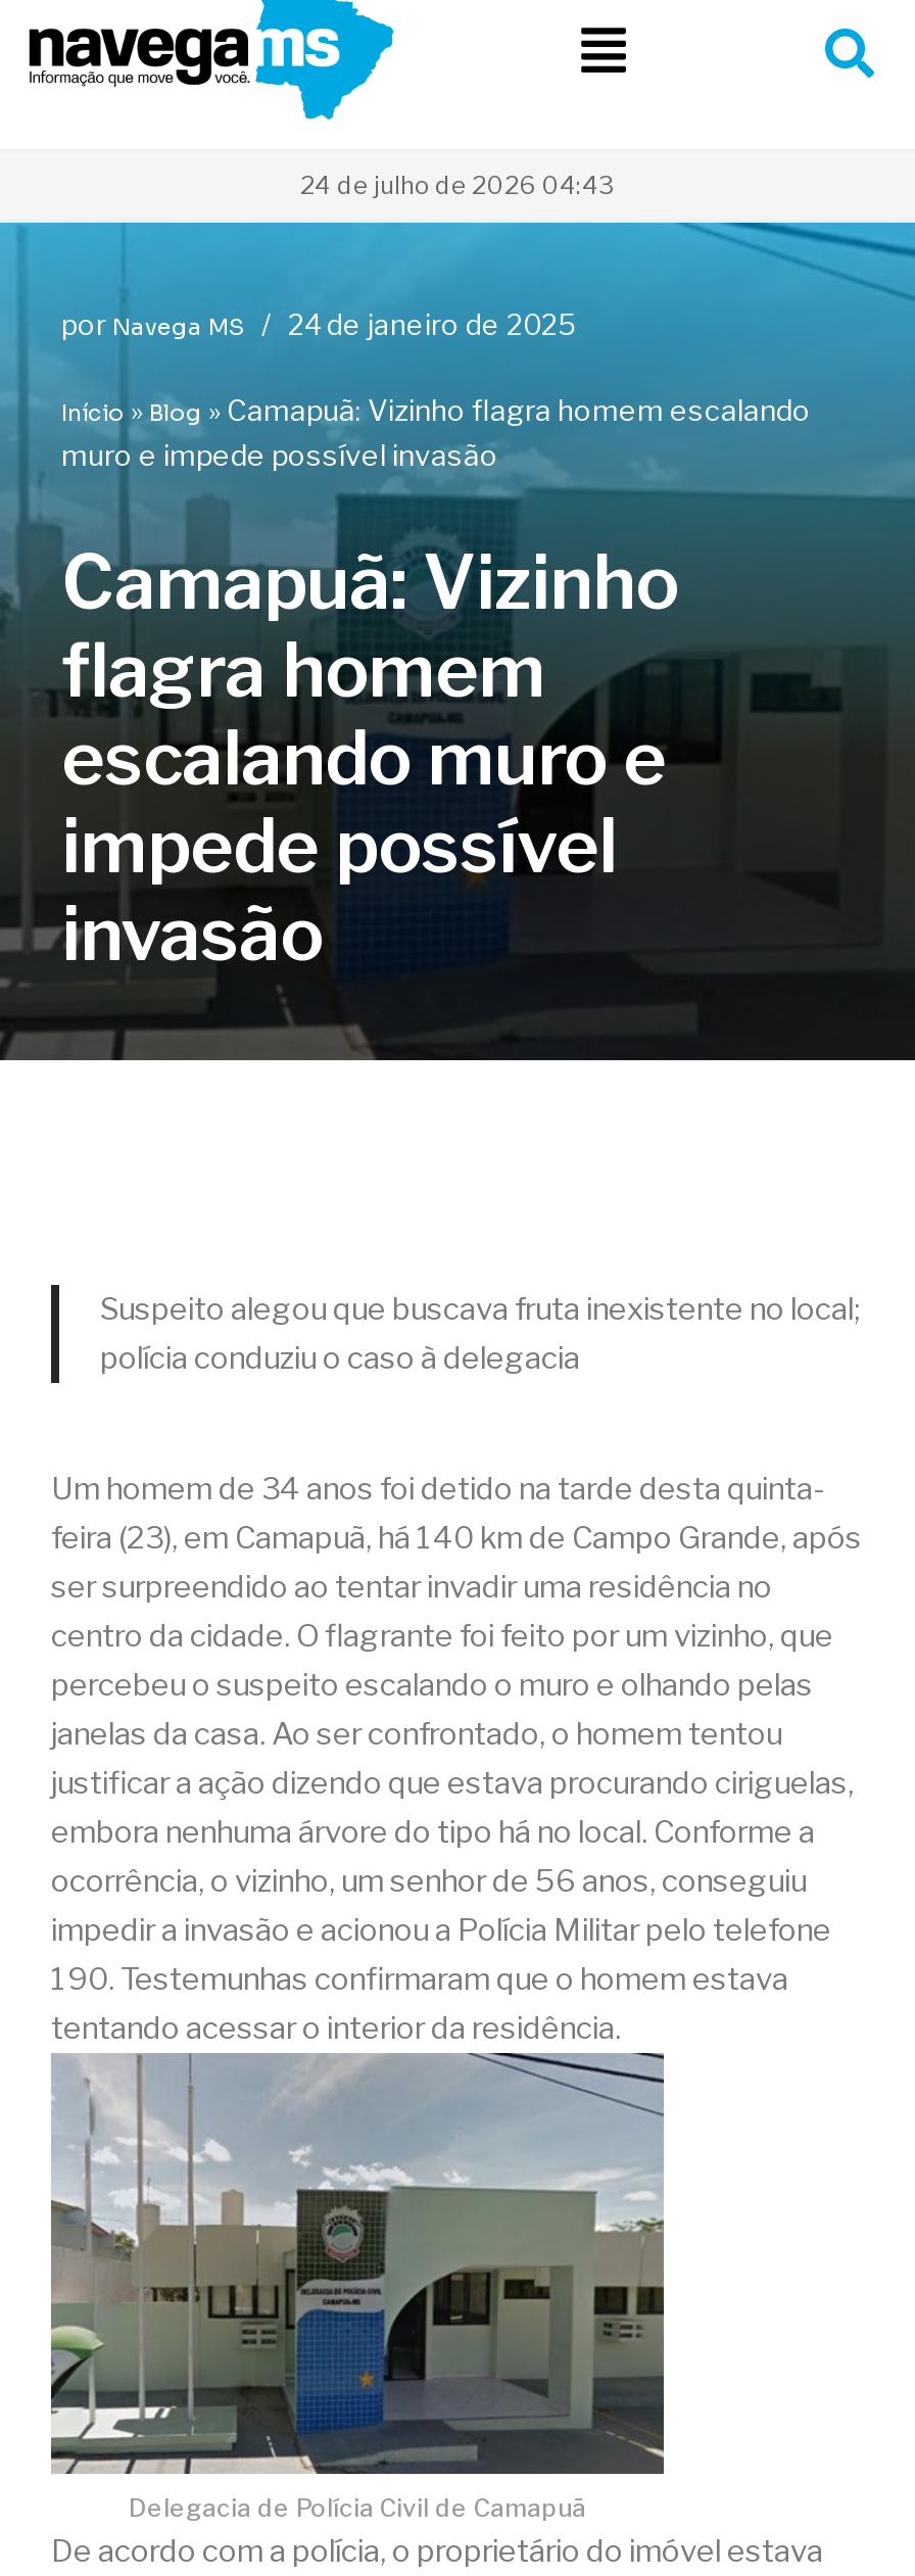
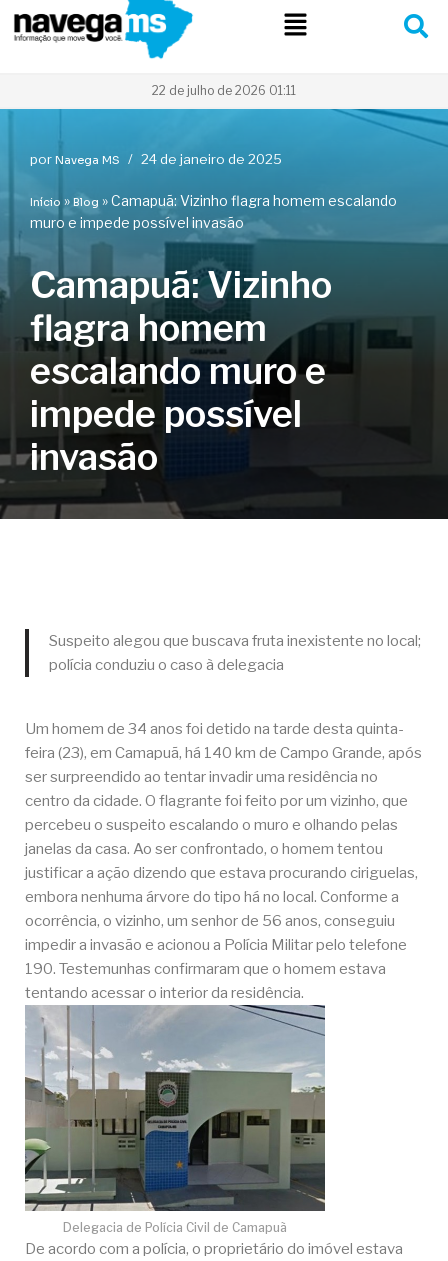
[300,170,615,201] 24 de julho de 2026 04:43 -> [152,83,296,98] 22 de julho de 2026 01:11

